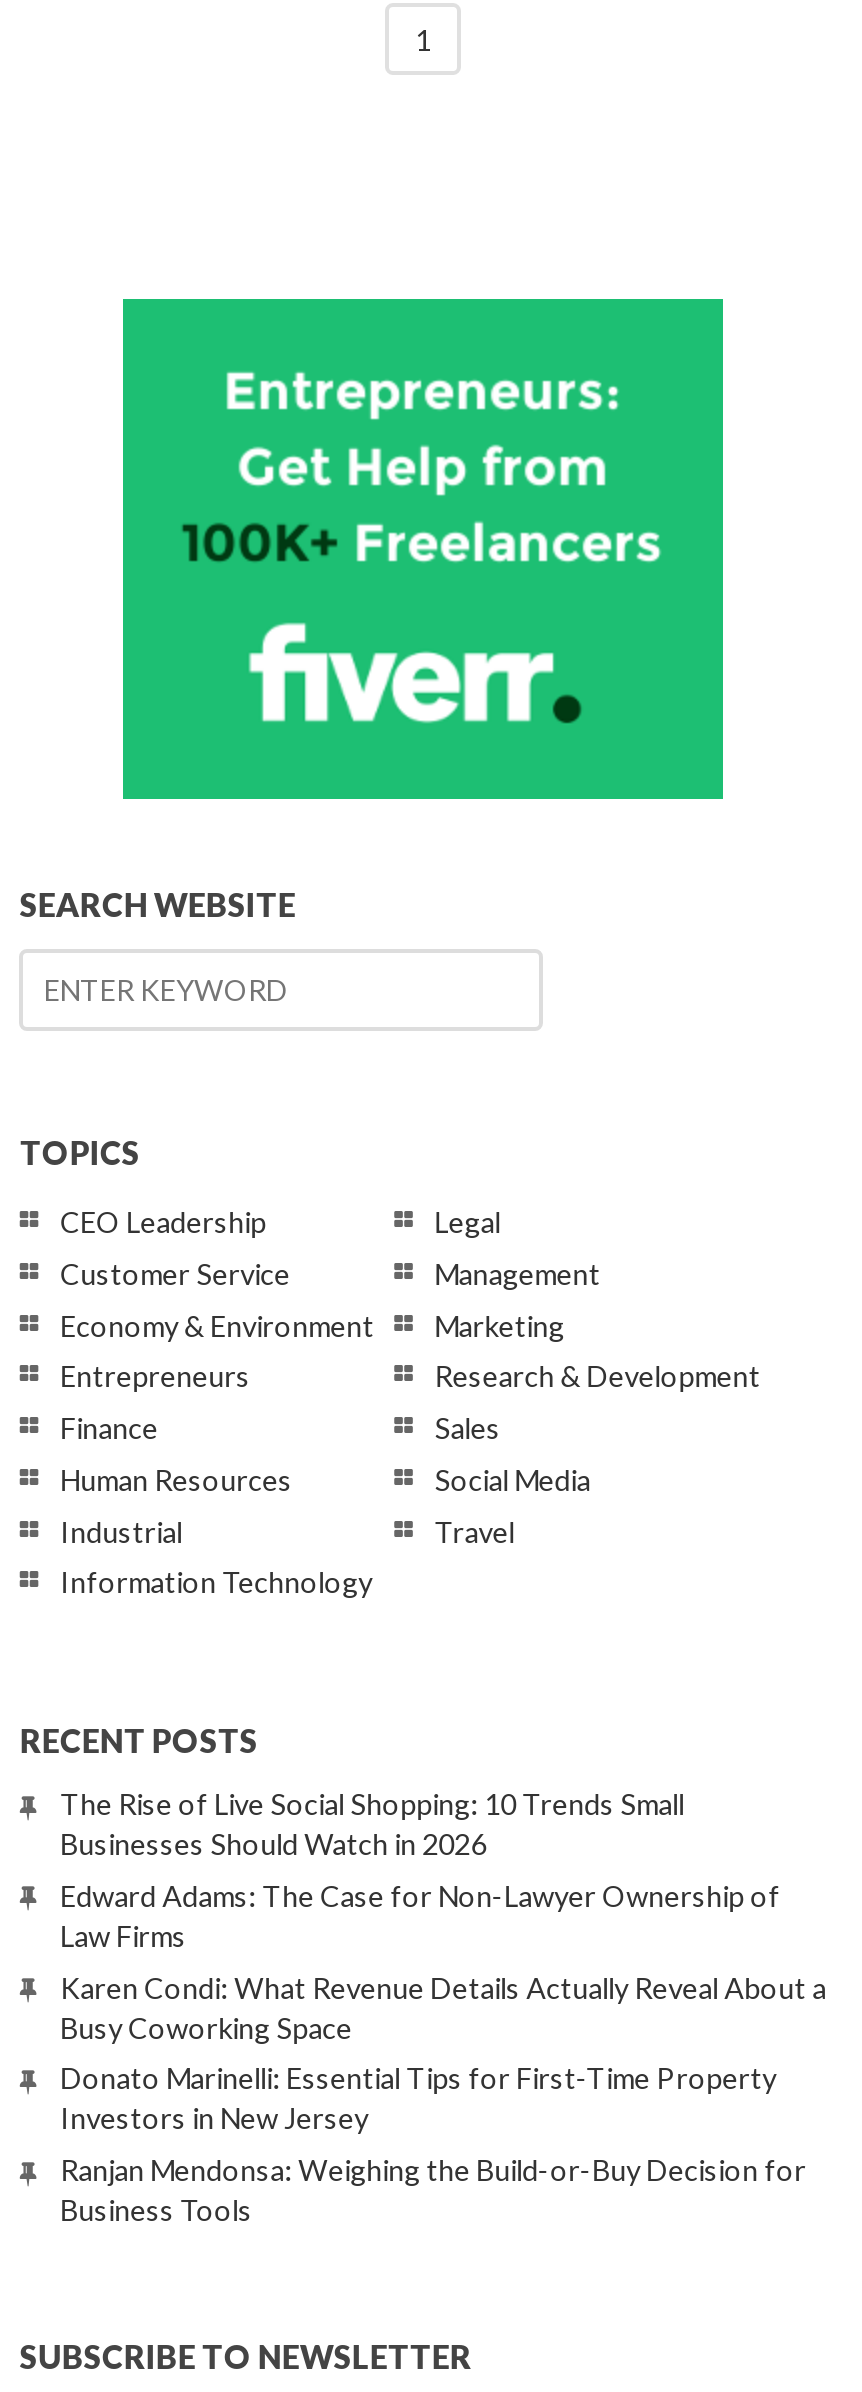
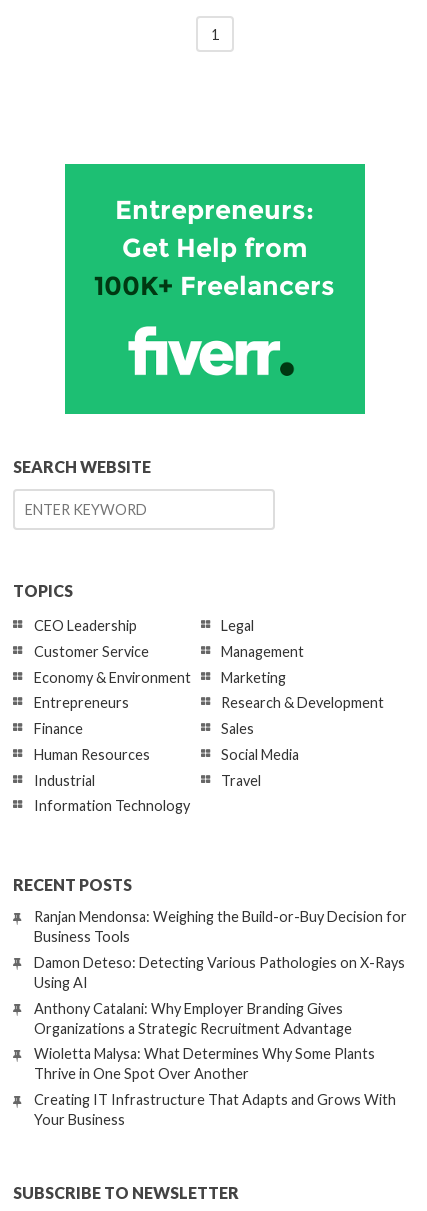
[60,1787,826,2136] The Rise of Live Social Shopping: 10 Trends Small | Businesses Should Watch in 2026 | Edward Adams: The Case for Non-Lawyer Ownership of | Law Firms | Karen Condi: What Revenue Details Actually Reveal About a | Busy Coworking Space | Donato Marinelli: Essential Tips for First-Time Property | Investors in New Jersey -> none
moved [60,2153,806,2227] -> [34,908,407,945]: Ranjan Mendonsa: Weighing the Build-or-Buy Decision for | Business Tools
none -> [34,954,405,1128] Damon Deteso: Detecting Various Pathologies on X-Rays | Using AI | Anthony Catalani: Why Employer Branding Gives | Organizations a Strategic Recruitment Advantage | Wioletta Malysa: What Determines Why Some Plants | Thrive in One Spot Over Another | Creating IT Infrastructure That Adapts and Grows With | Your Business

